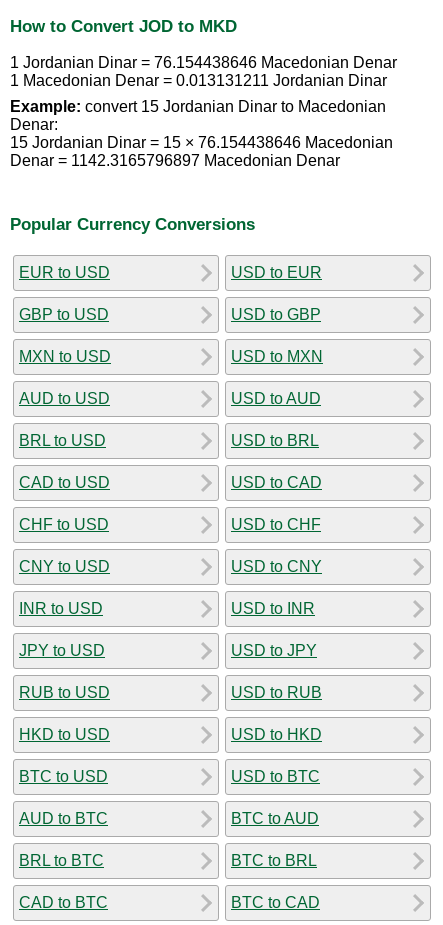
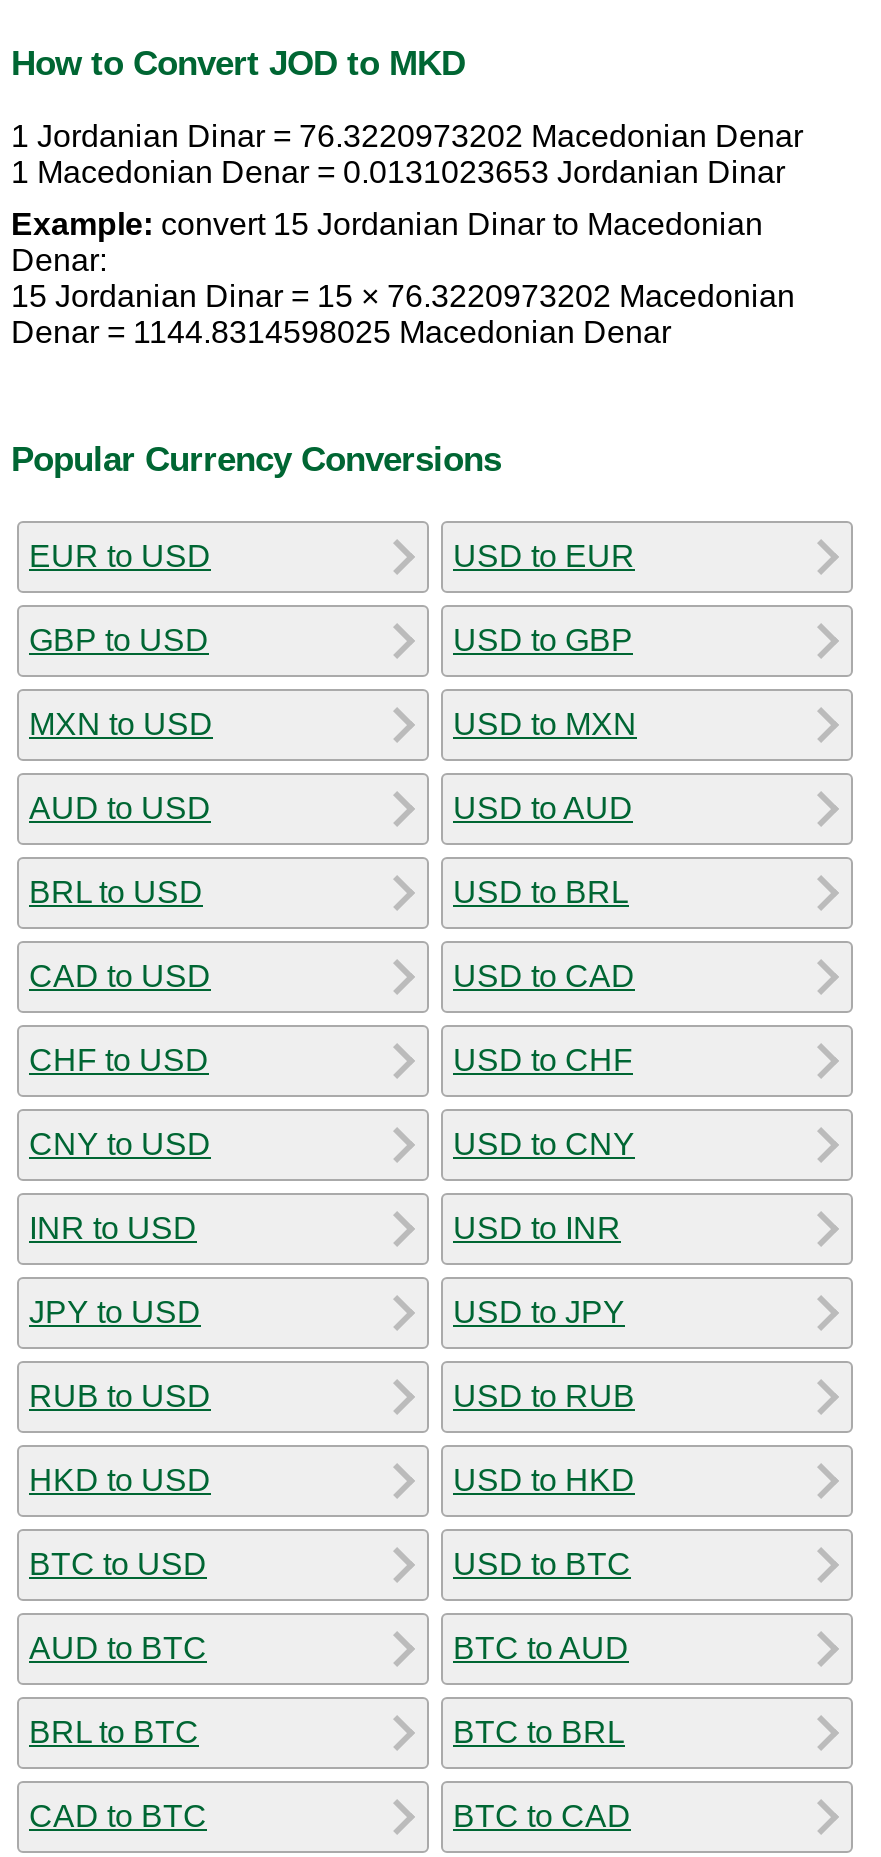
[10,54,397,71] 1 Jordanian Dinar = 76.154438646 Macedonian Denar -> [11,120,803,154] 1 Jordanian Dinar = 76.3220973202 Macedonian Denar
[10,72,387,89] 1 Macedonian Denar = 0.013131211 Jordanian Dinar -> [11,156,785,190] 1 Macedonian Denar = 0.0131023653 Jordanian Dinar
[10,134,393,151] 15 Jordanian Dinar = 15 × 76.154438646 Macedonian -> [11,280,795,314] 15 Jordanian Dinar = 15 × 76.3220973202 Macedonian
[10,152,340,169] Denar = 1142.3165796897 Macedonian Denar -> [11,316,671,350] Denar = 1144.8314598025 Macedonian Denar

